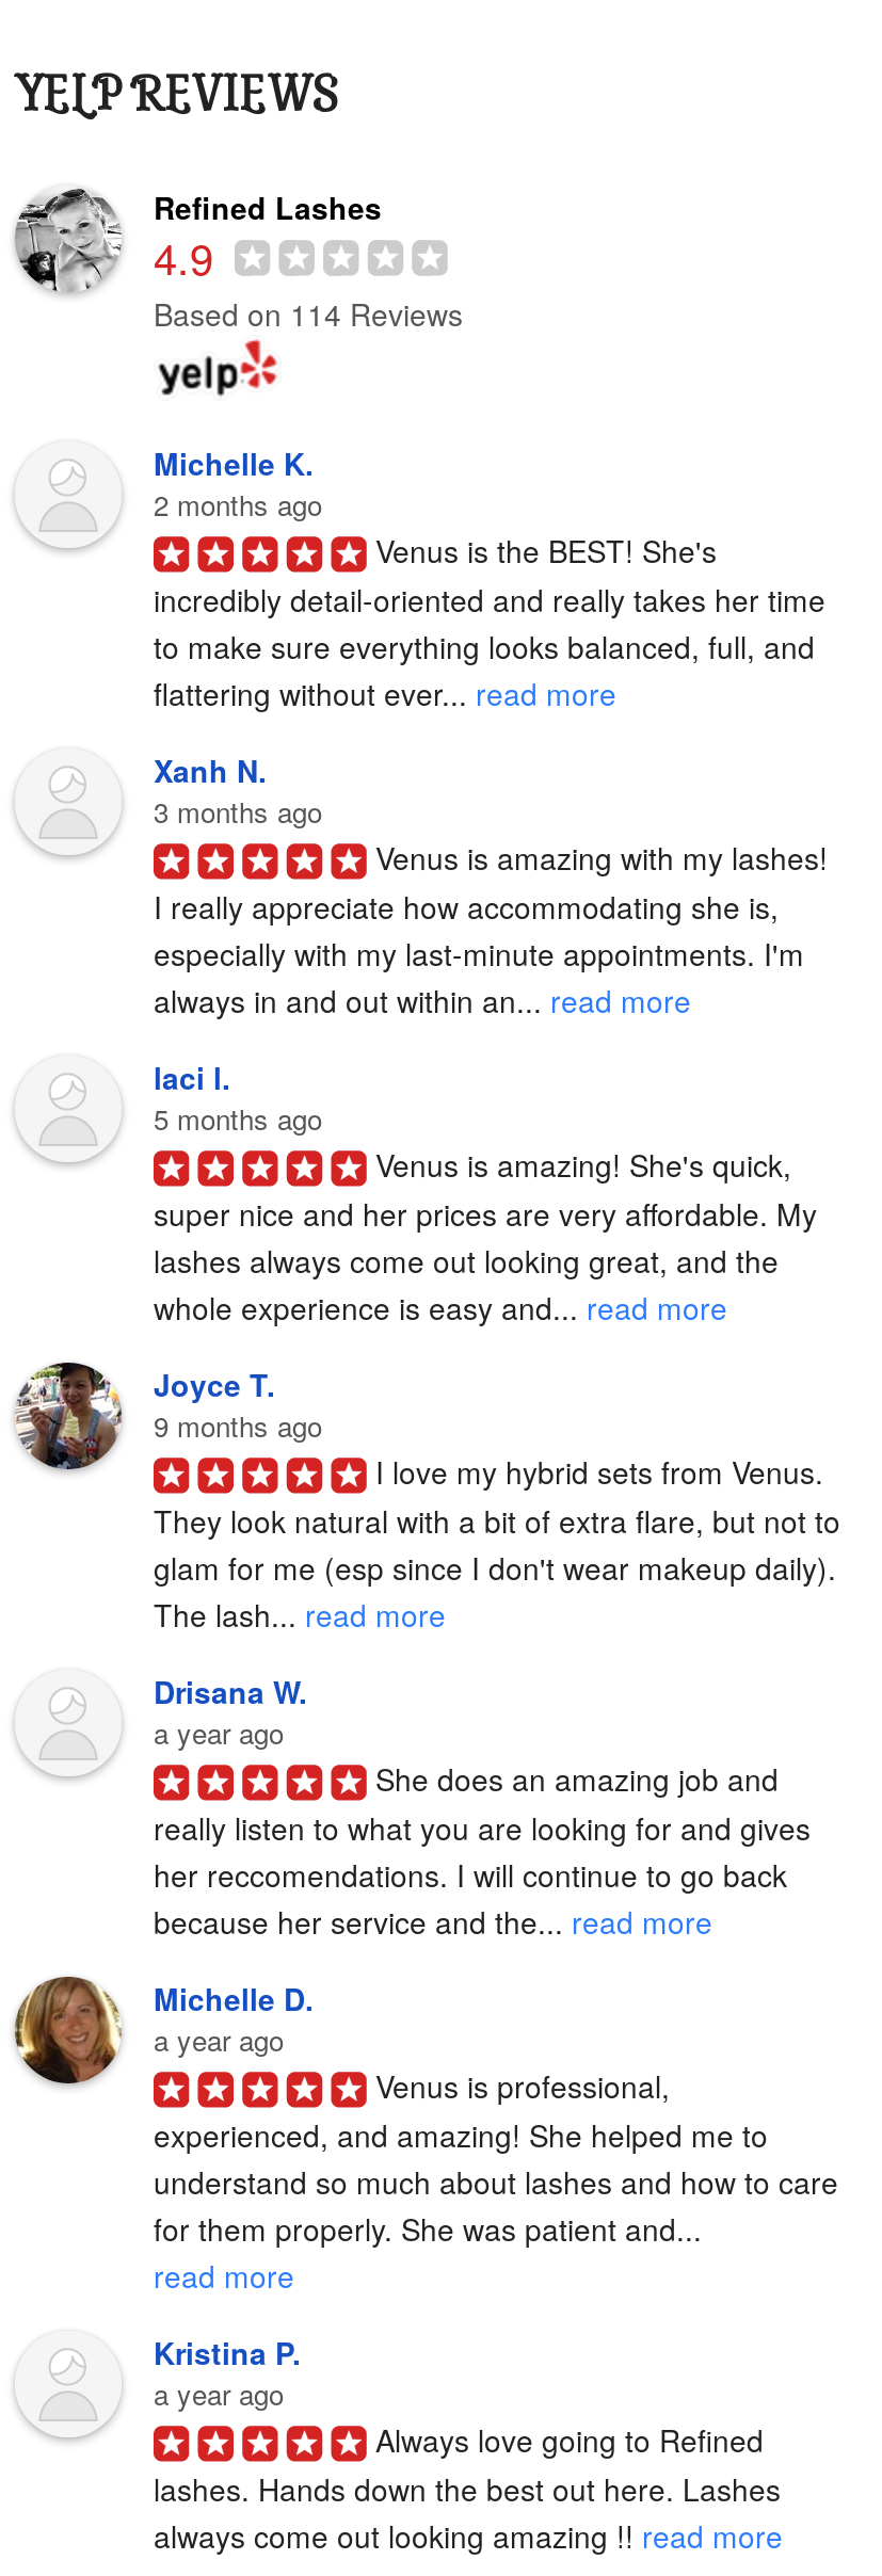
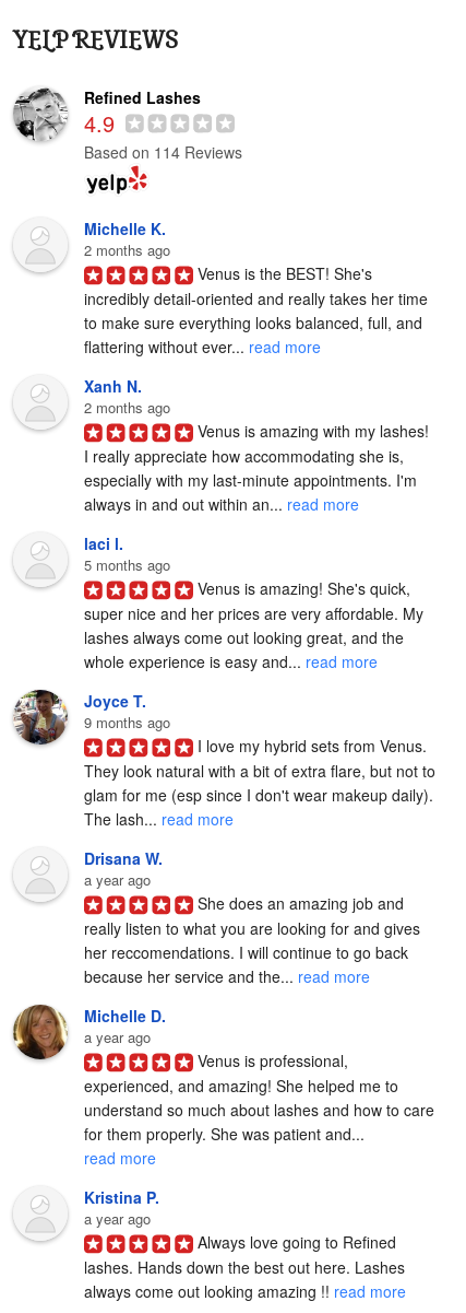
[154,790,322,831] 3 months ago -> [84,397,170,417] 2 months ago

